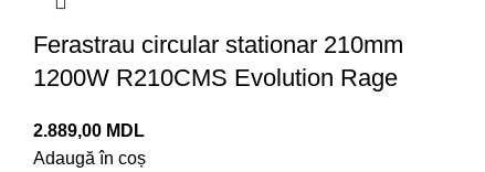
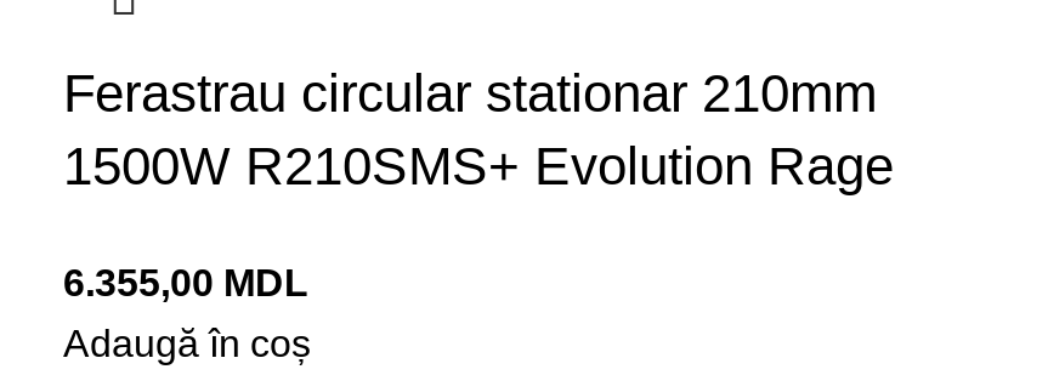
[33,63,398,91] 1200W R210CMS Evolution Rage -> [63,136,894,197] 1500W R210SMS+ Evolution Rage
[33,121,145,139] 2.889,00 MDL -> [63,262,308,303] 6.355,00 MDL

